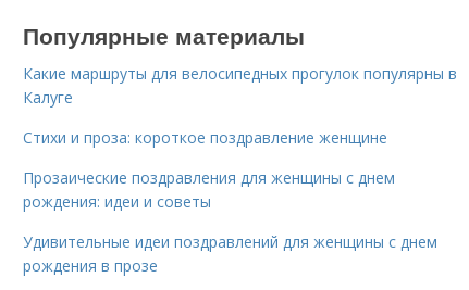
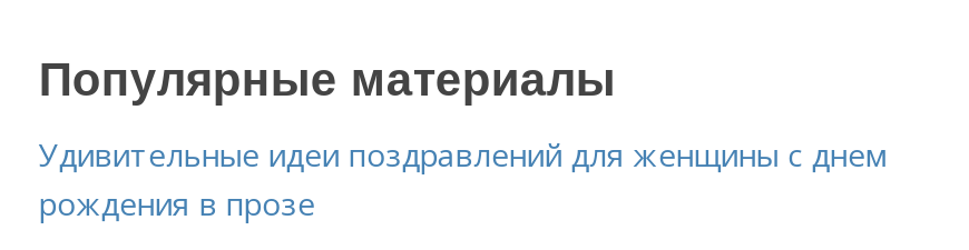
[23,63,457,212] Какие маршруты для велосипедных прогулок популярны в | Калуге | Стихи и проза: короткое поздравление женщине | Прозаические поздравления для женщины с днем | рождения: идеи и советы -> none

